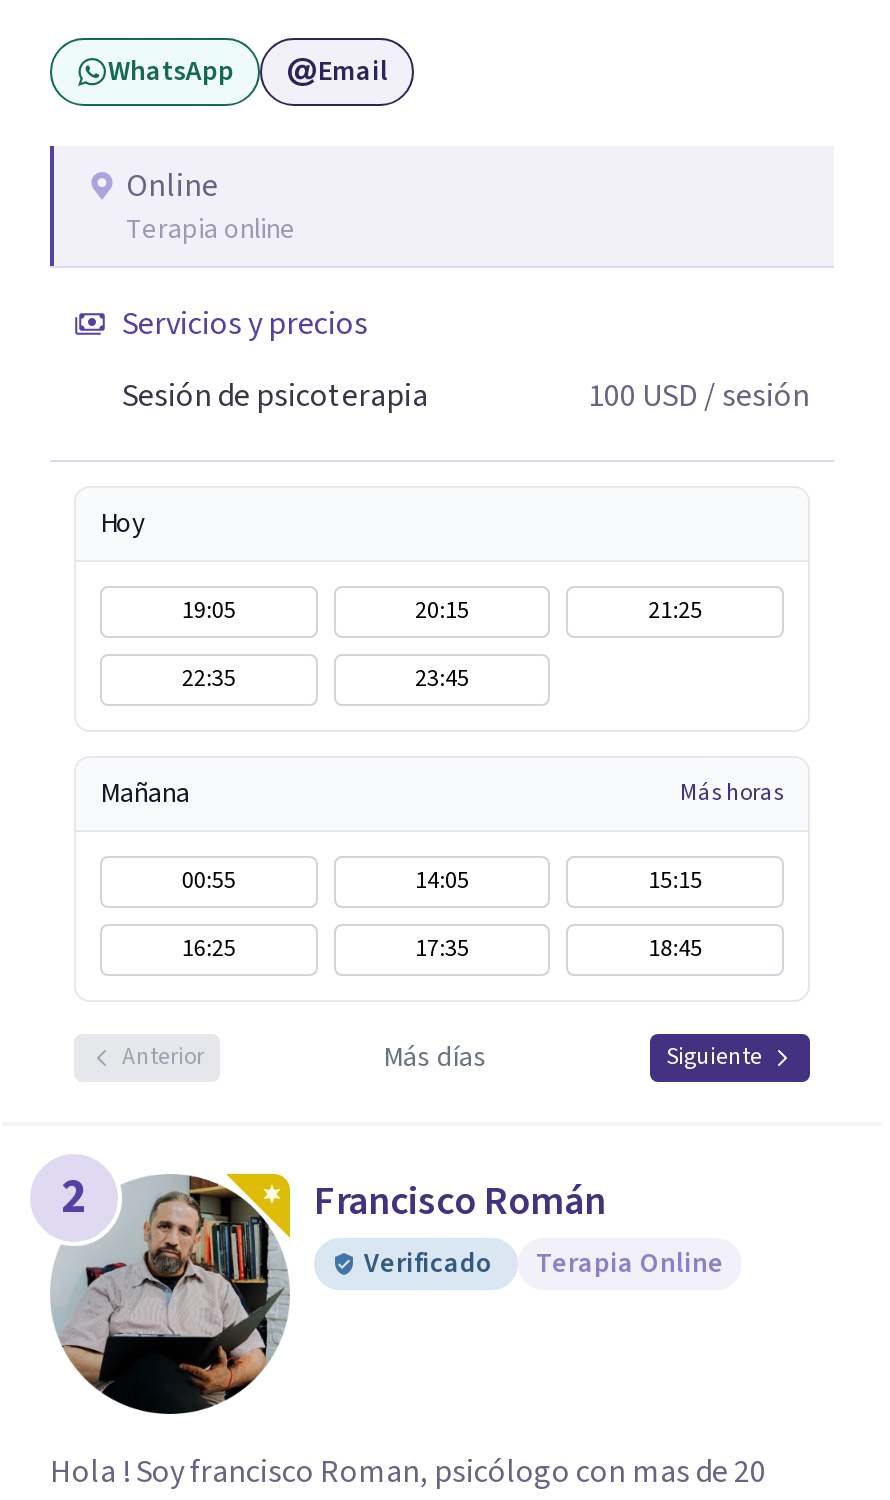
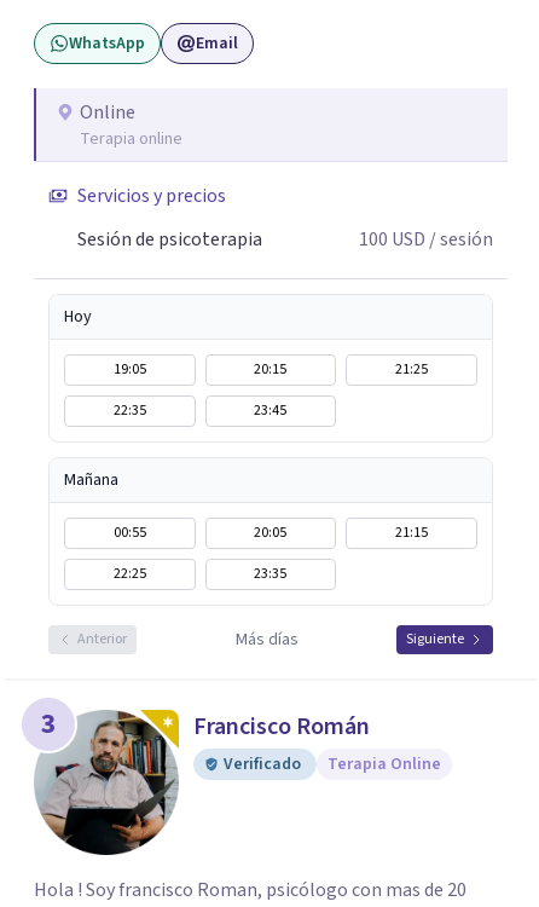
[680,776,784,810] Más horas -> none
[415,864,702,898] 14:05 | 15:15 -> [254,522,428,543] 20:05 | 21:15
[182,932,702,966] 16:25 | 17:35 | 18:45 -> [113,564,287,584] 22:25 | 23:35
[61,1162,87,1232] 2 -> [40,703,56,745] 3

